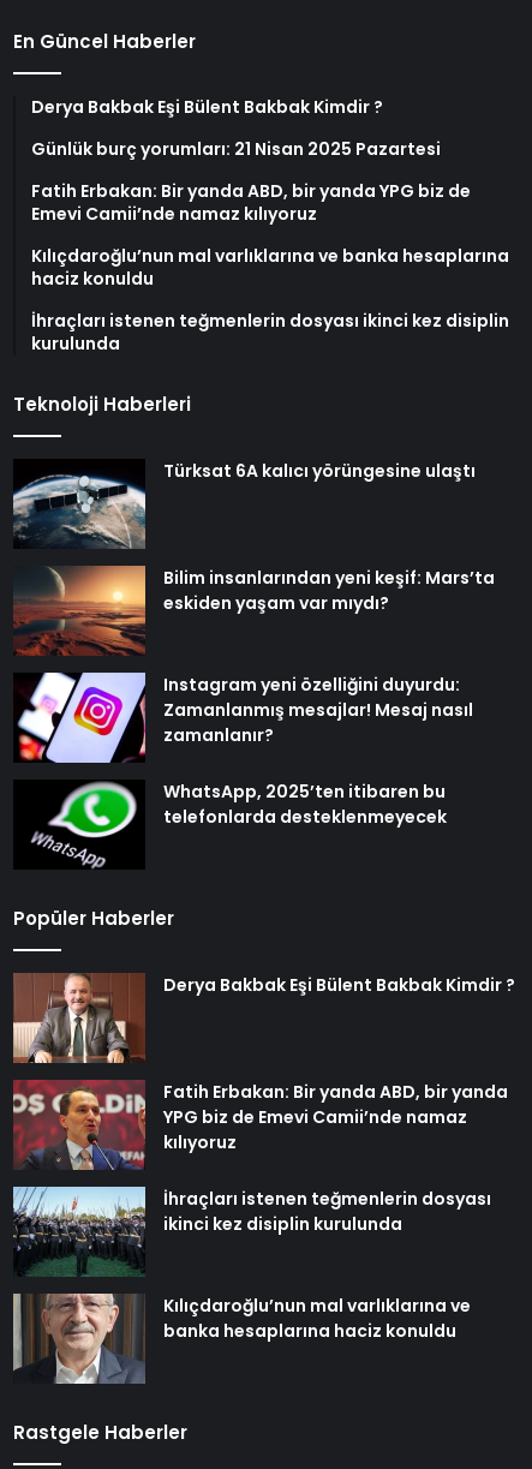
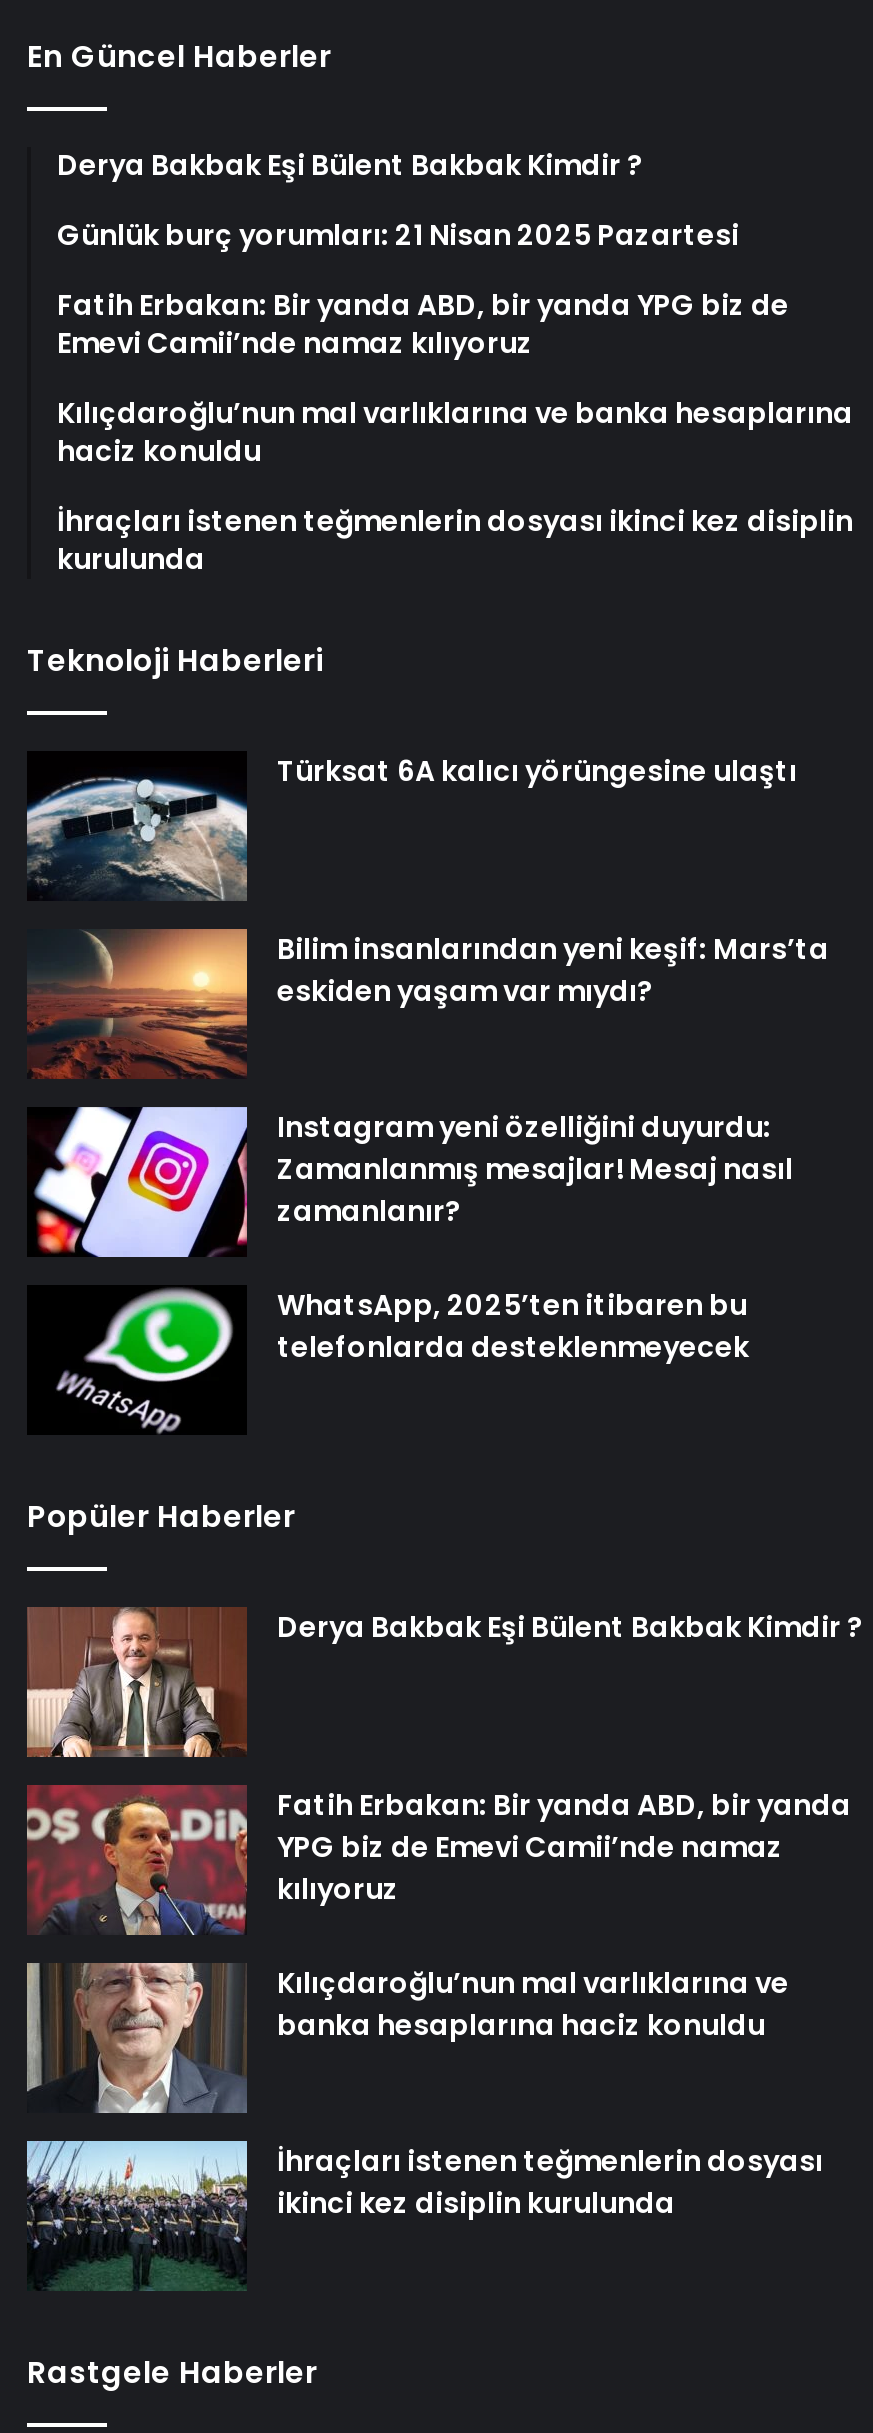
moved [11,1184,491,1278] -> [23,2137,823,2293]: [image] | İhraçları istenen teğmenlerin dosyası | ikinci kez disiplin kurulunda
moved [12,1292,471,1385] -> [25,1963,789,2115]: [image] | Kılıçdaroğlu’nun mal varlıklarına ve | banka hesaplarına haciz konuldu

